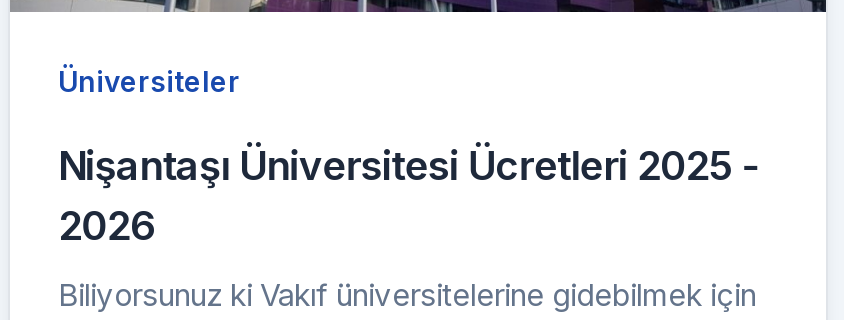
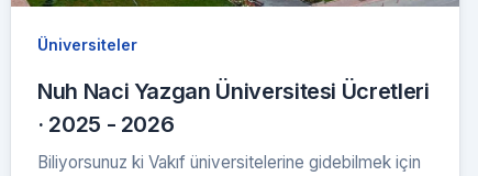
[58,142,759,250] Nişantaşı Üniversitesi Ücretleri 2025 - | 2026 -> [37,78,429,137] Nuh Naci Yazgan Üniversitesi Ücretleri | · 2025 - 2026

